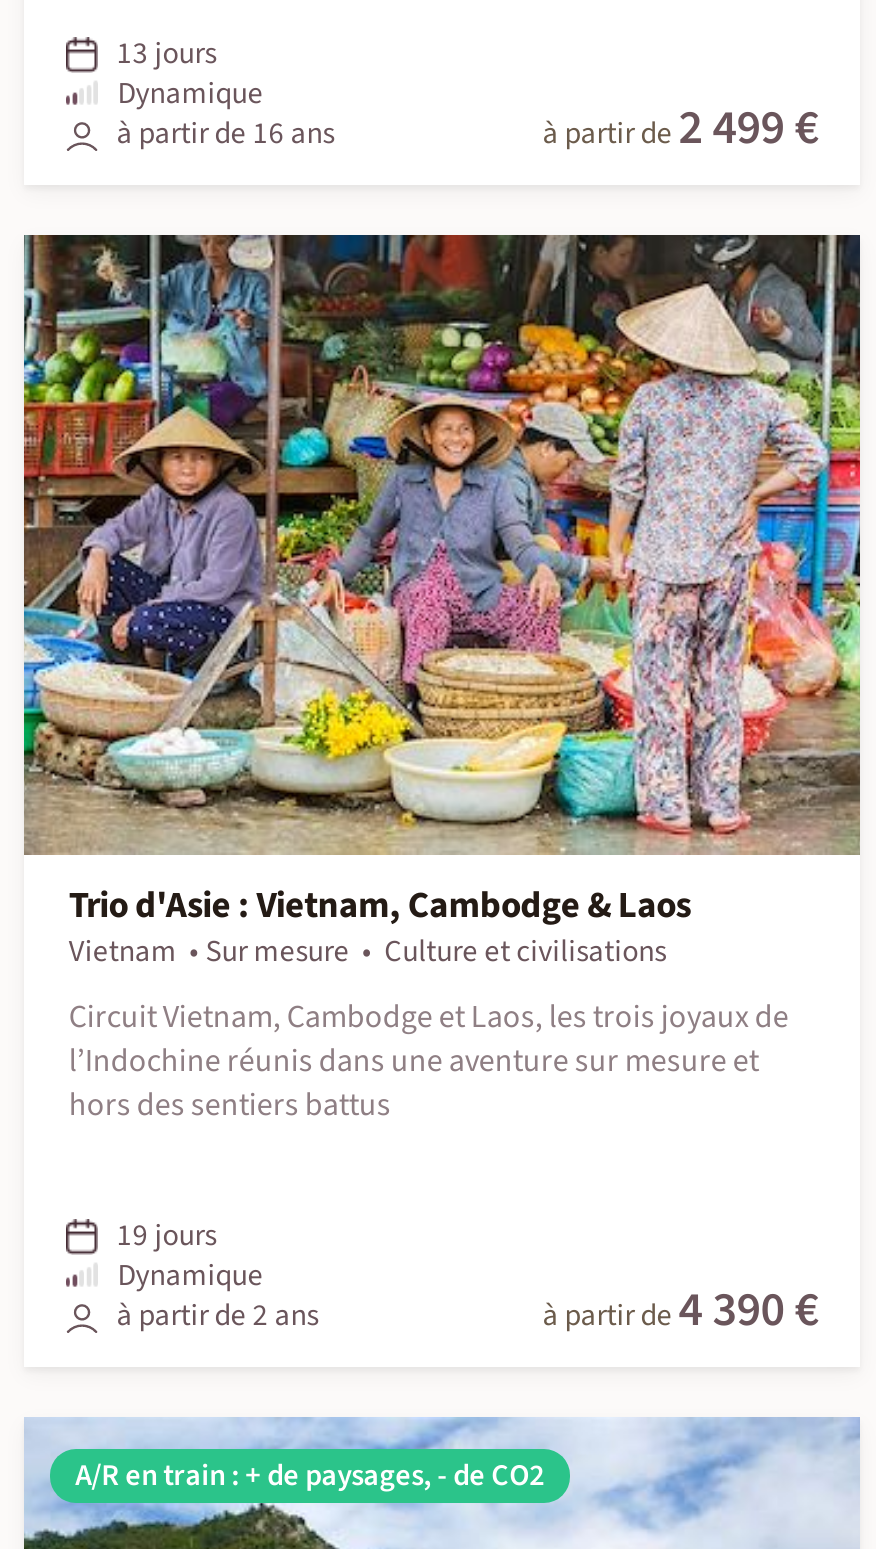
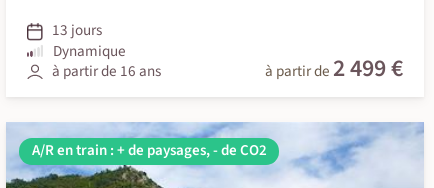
[22,232,862,1345] [image] | Trio d'Asie : Vietnam, Cambodge & Laos | Vietnam | Sur mesure Culture et civilisations | Circuit Vietnam, Cambodge et Laos, les trois joyaux de | l’Indochine réunis dans une aventure sur mesure et | hors des sentiers battus | 19 jours | Dynamique | à partir de 2 ans | à partir de4 390 € -> none

